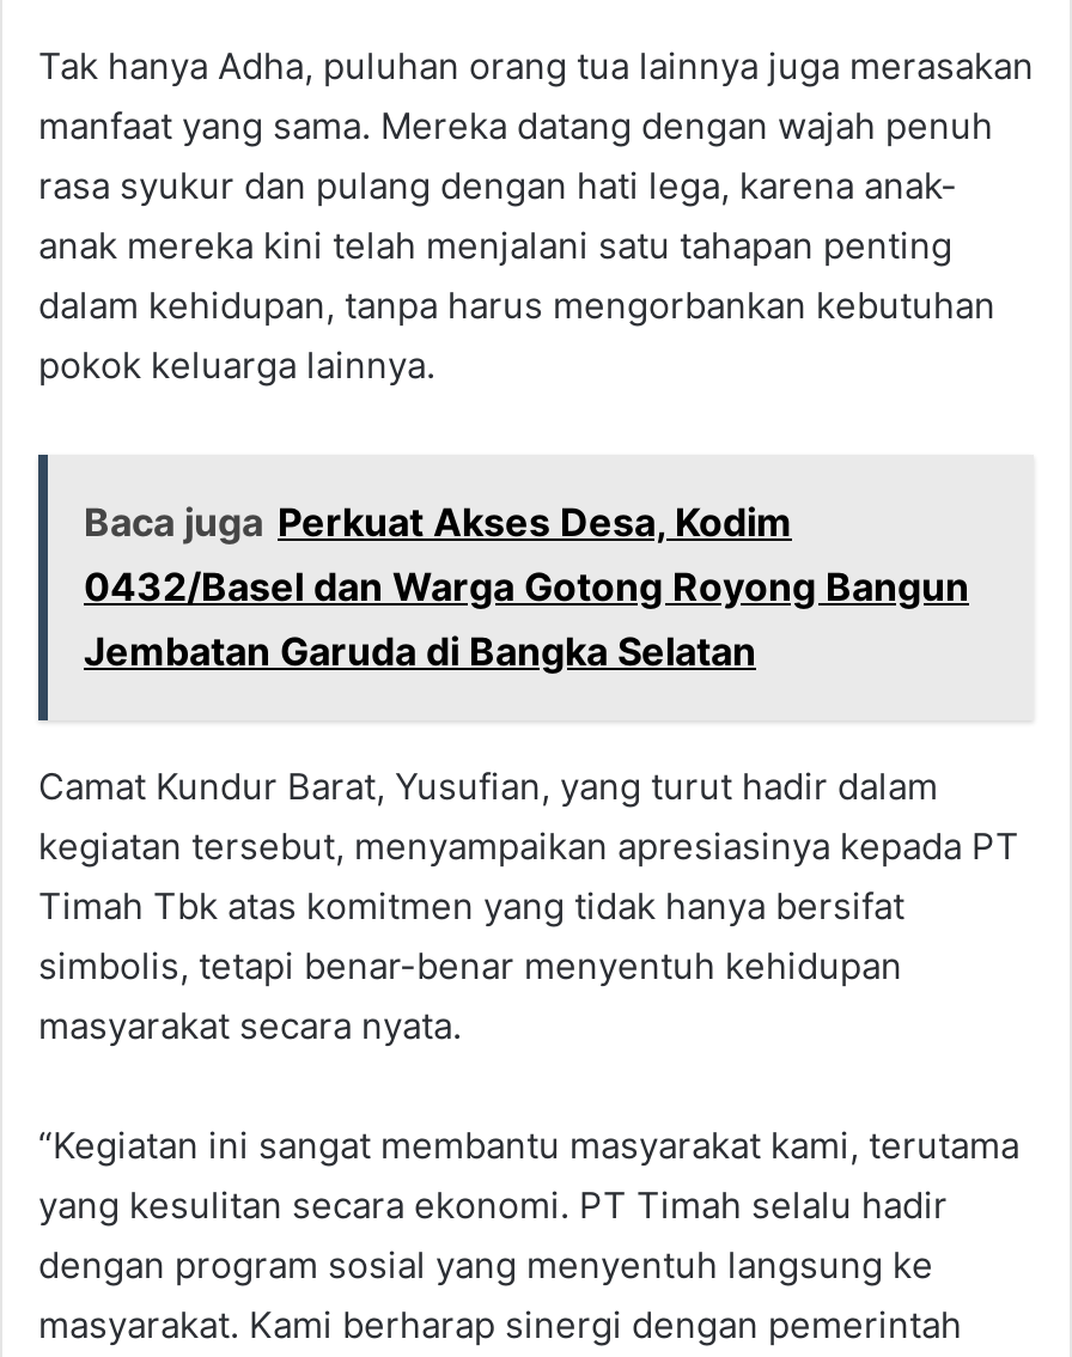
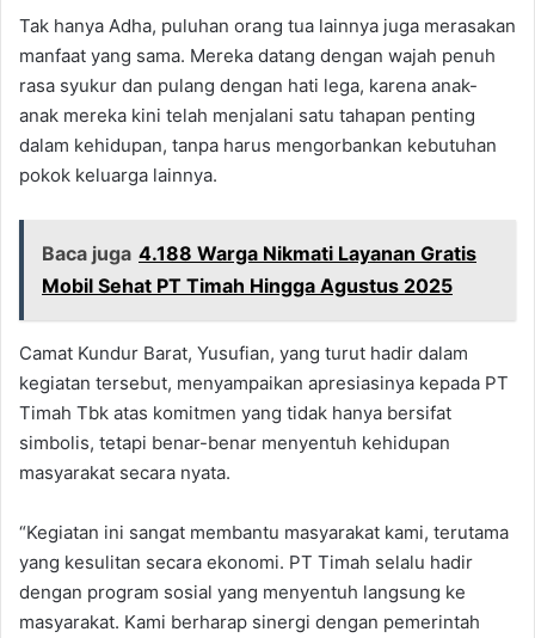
[84,498,969,675] Baca juga Perkuat Akses Desa, Kodim | 0432/Basel dan Warga Gotong Royong Bangun | Jembatan Garuda di Bangka Selatan -> [42,242,476,298] Baca juga 4.188 Warga Nikmati Layanan Gratis | Mobil Sehat PT Timah Hingga Agustus 2025

